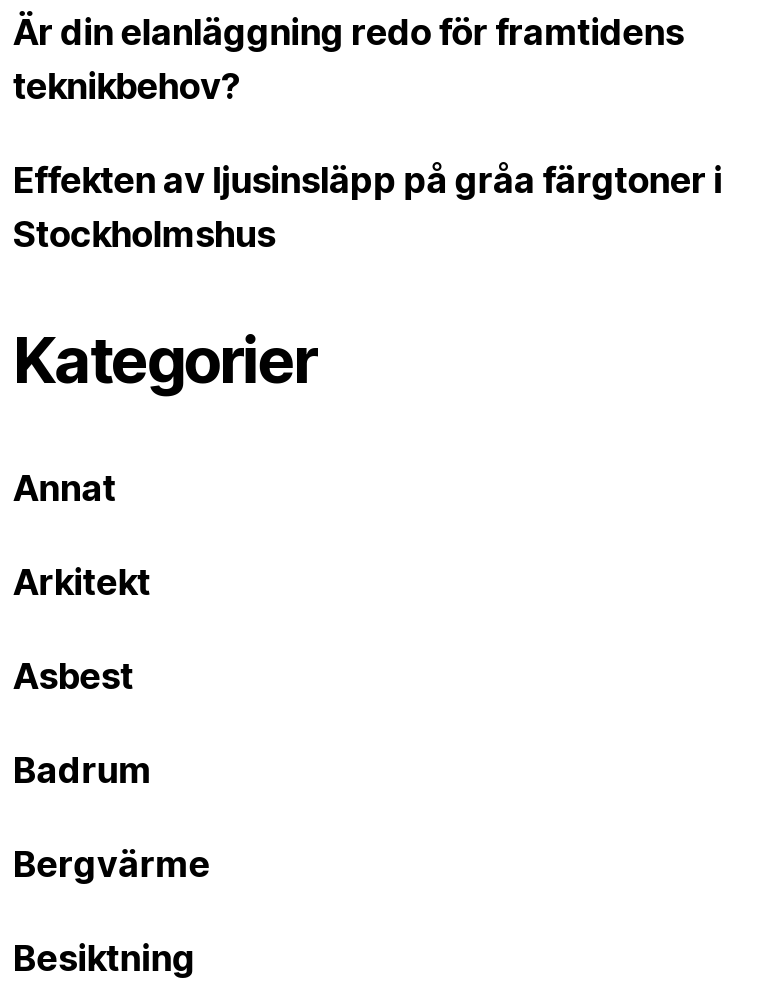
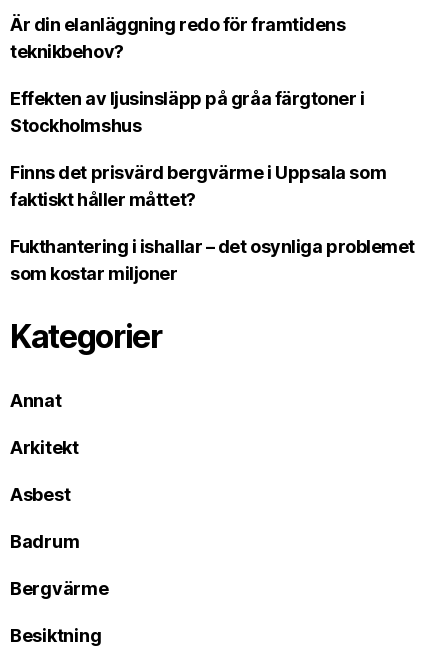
none -> [10,162,415,284] Finns det prisvärd bergvärme i Uppsala som | faktiskt håller måttet? | Fukthantering i ishallar – det osynliga problemet | som kostar miljoner

